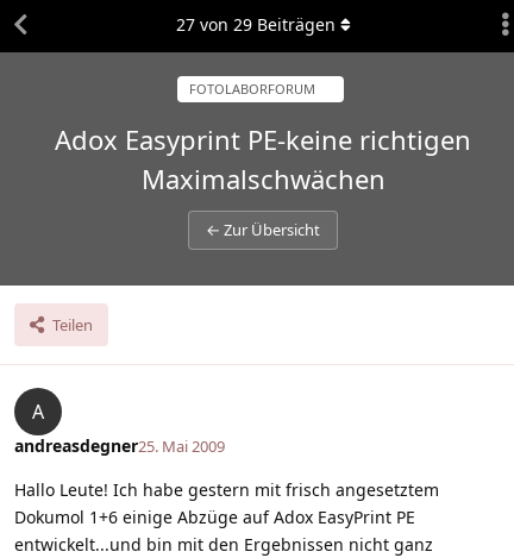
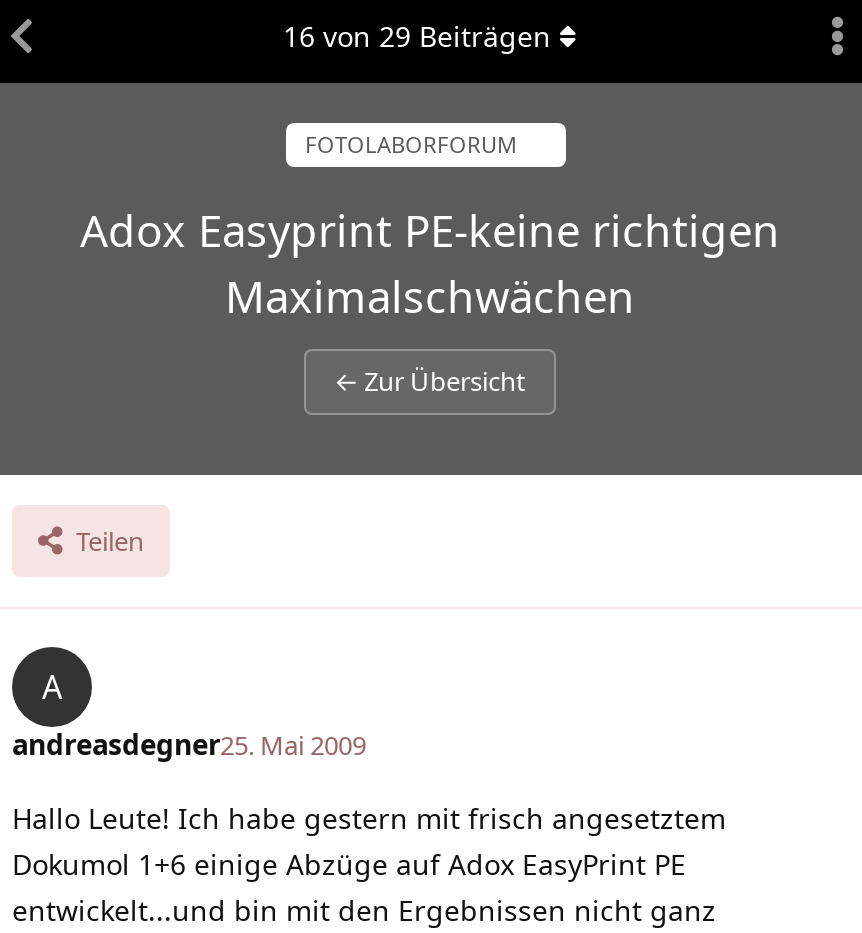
[175,13,335,36] 27 von 29 Beiträgen -> [283,17,551,55] 16 von 29 Beiträgen

